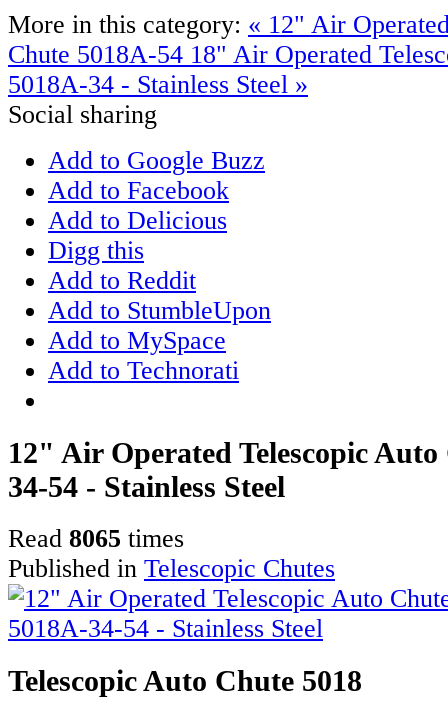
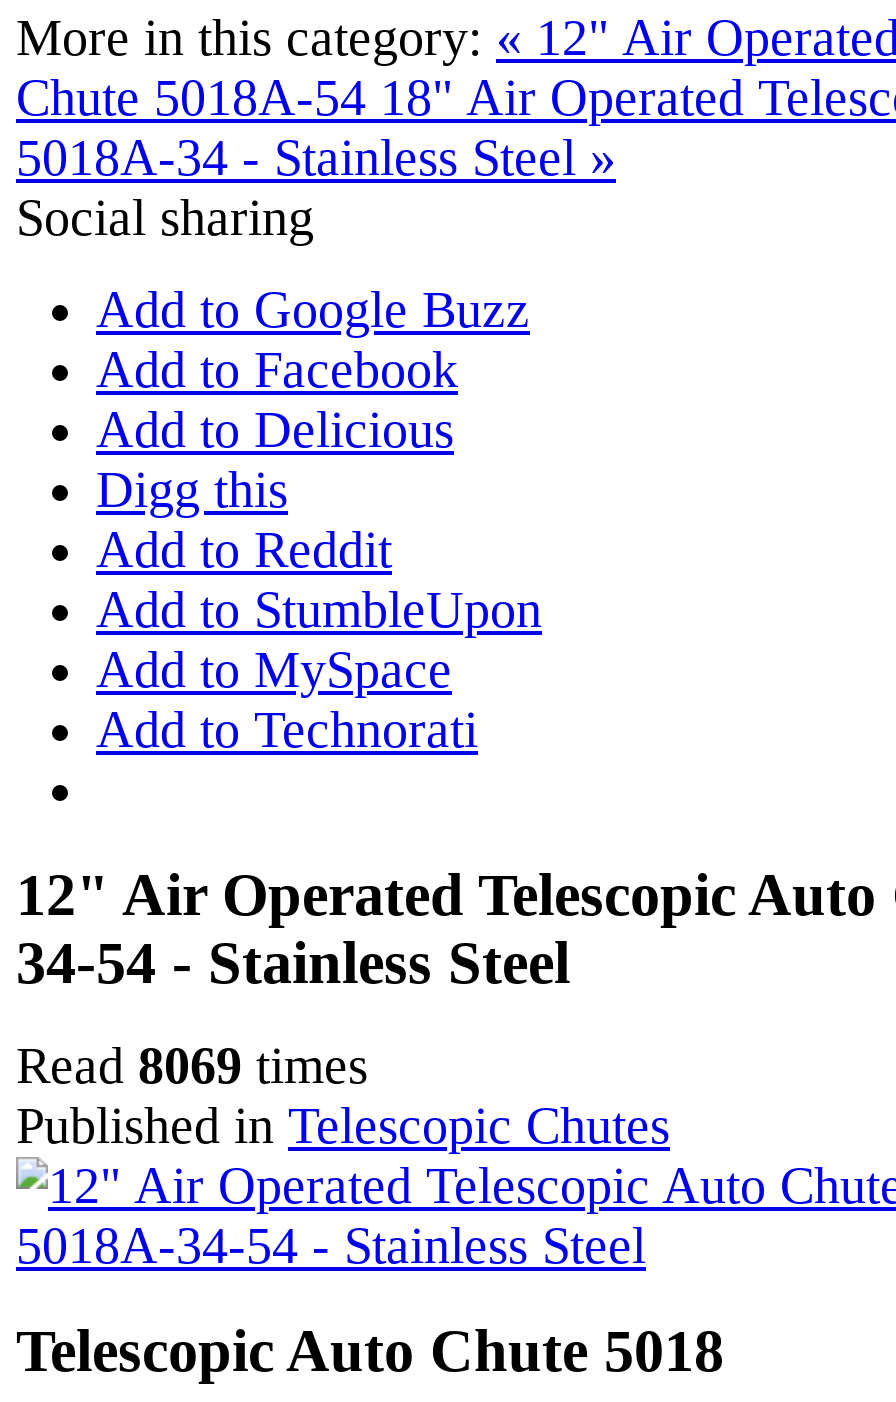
[8,524,184,553] Read 8065 times -> [16,1037,368,1095] Read 8069 times

